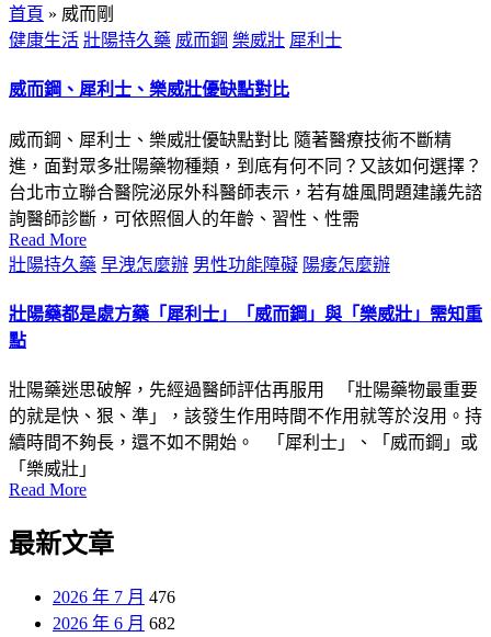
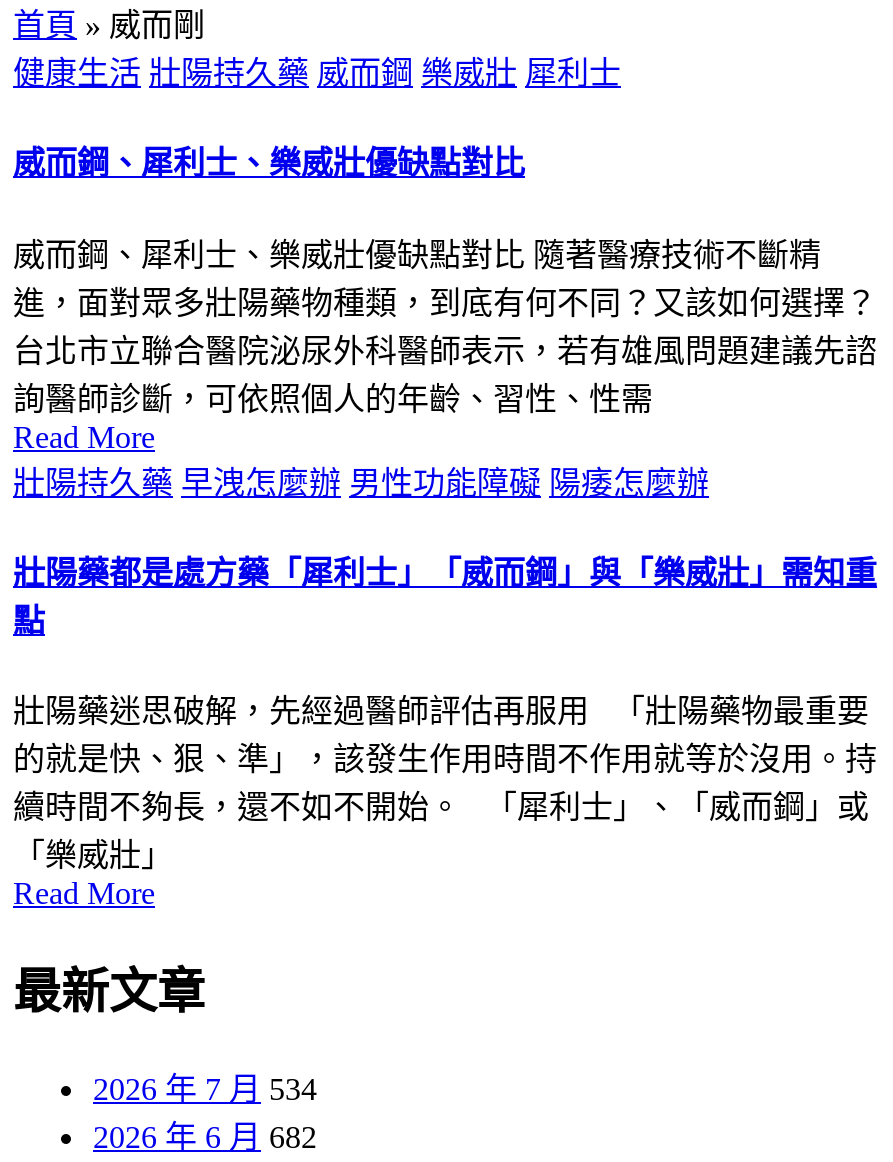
[53,588,175,606] 2026 年 7 月 476 -> [93,1072,317,1106] 2026 年 7 月 534

